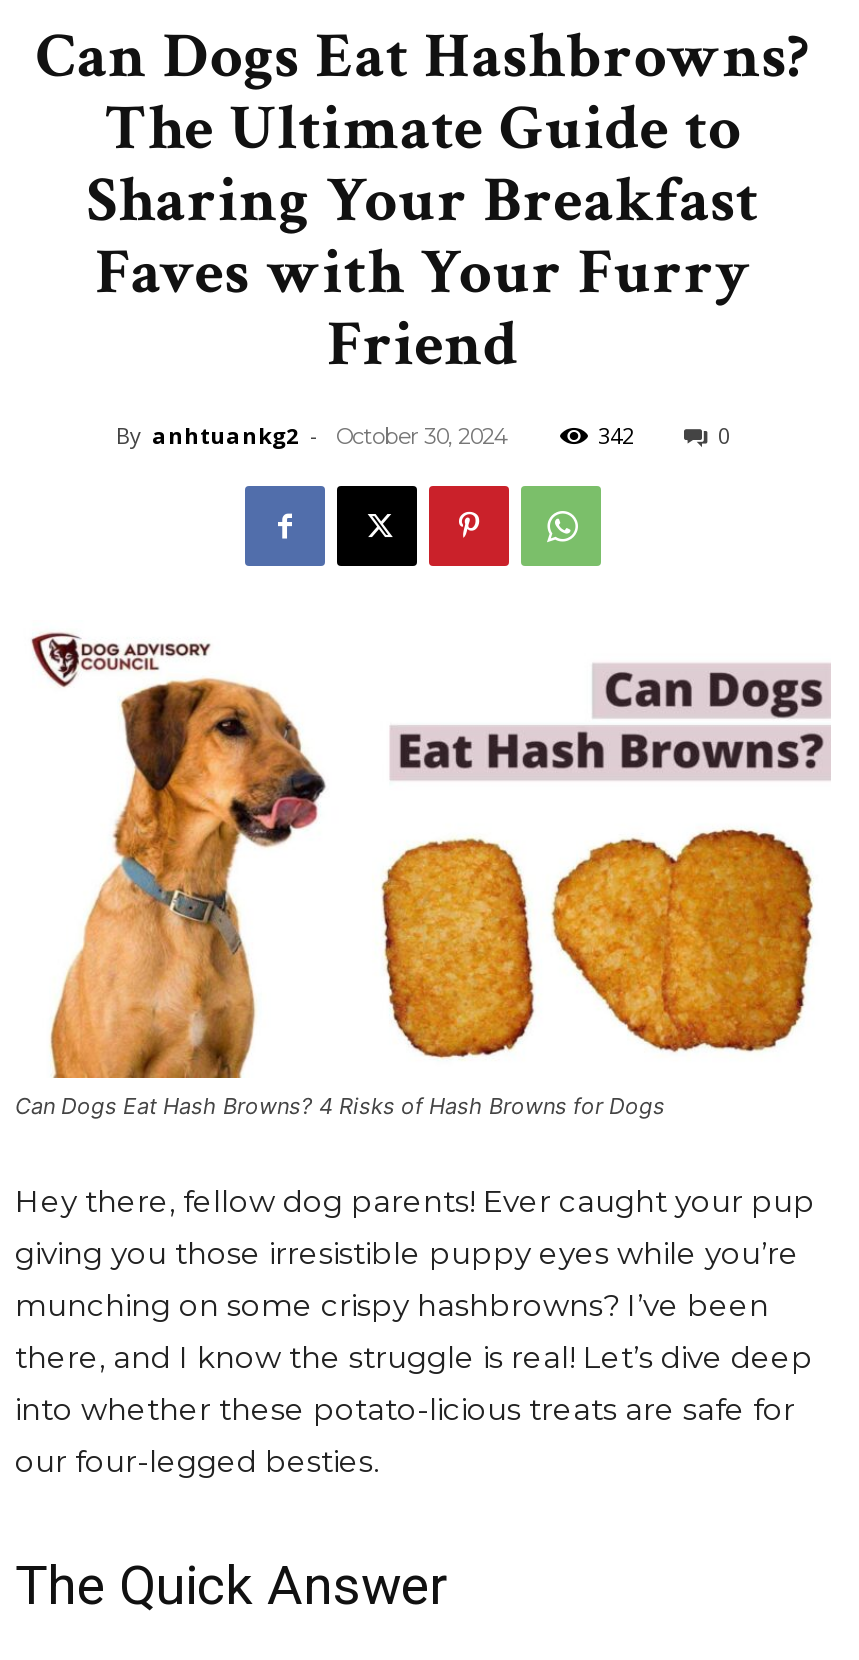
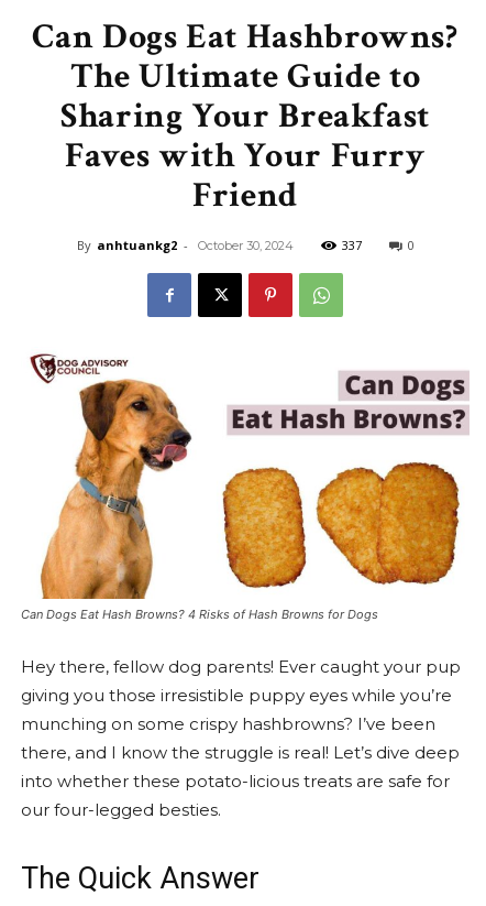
[598,420,634,450] 342 -> [341,237,361,253] 337

